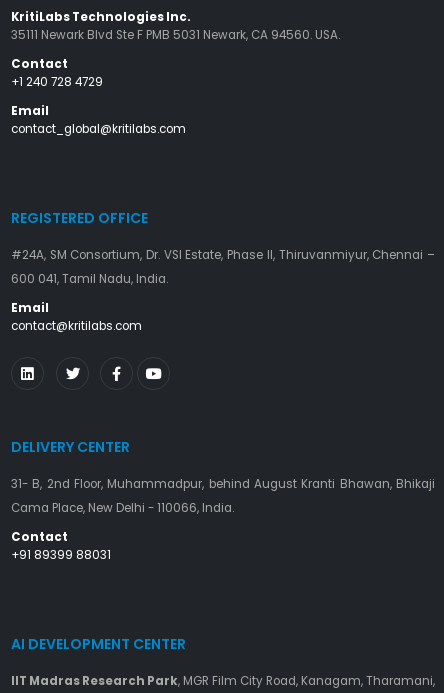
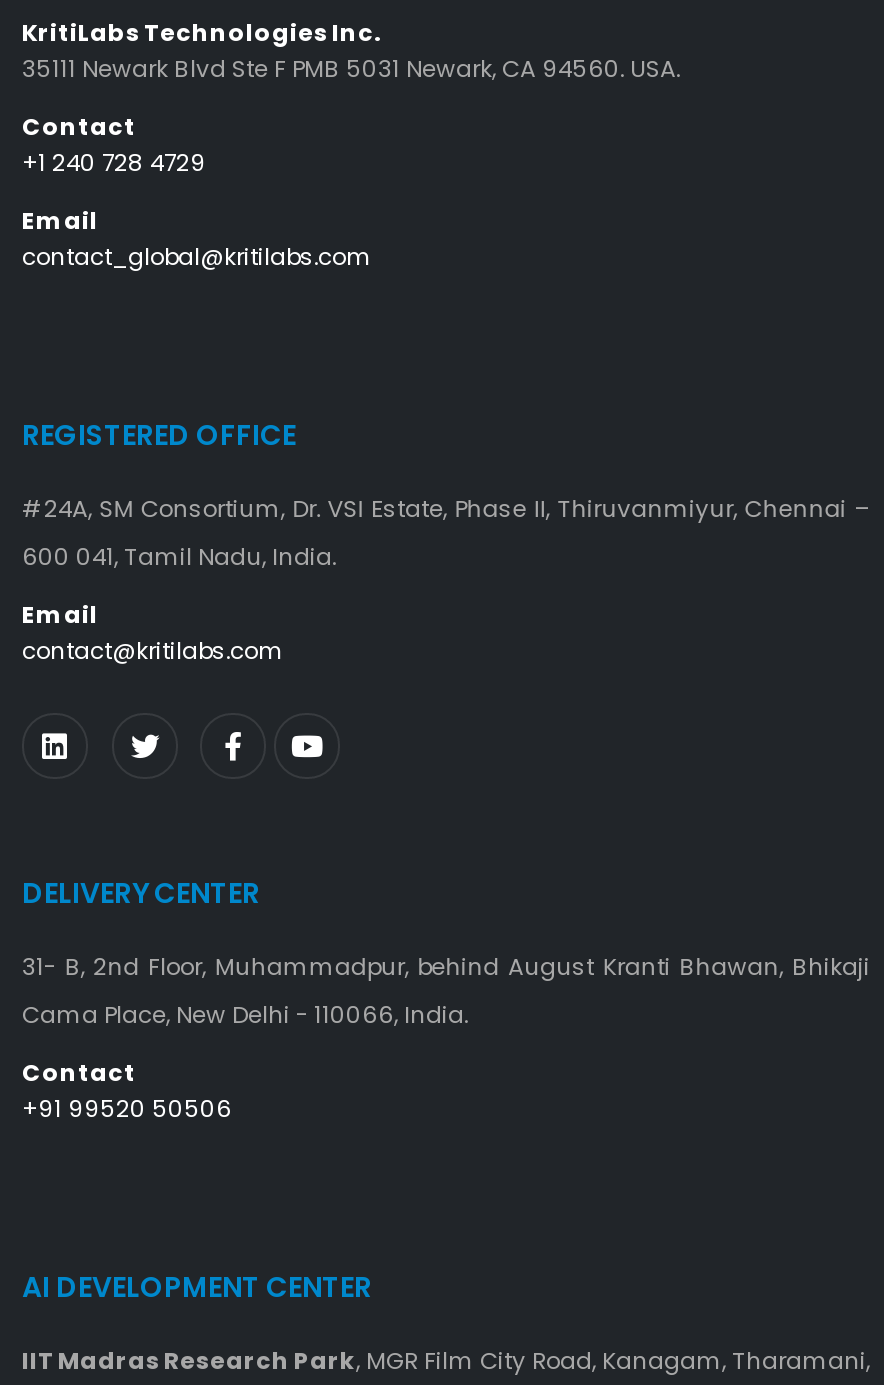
[11,547,111,563] +91 89399 88031 -> [22,1092,232,1124] +91 99520 50506

